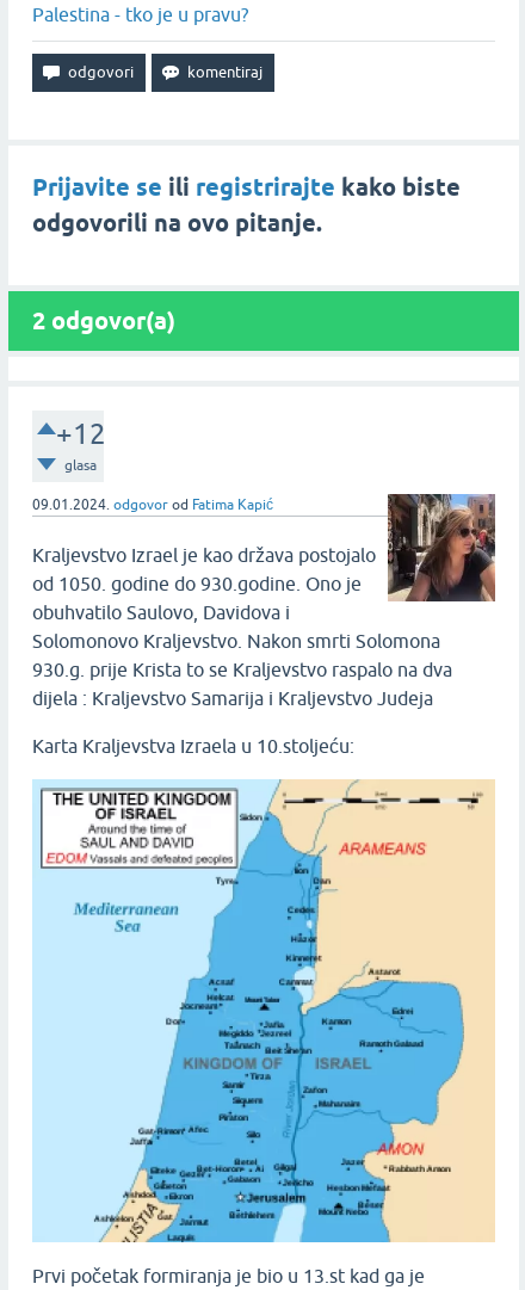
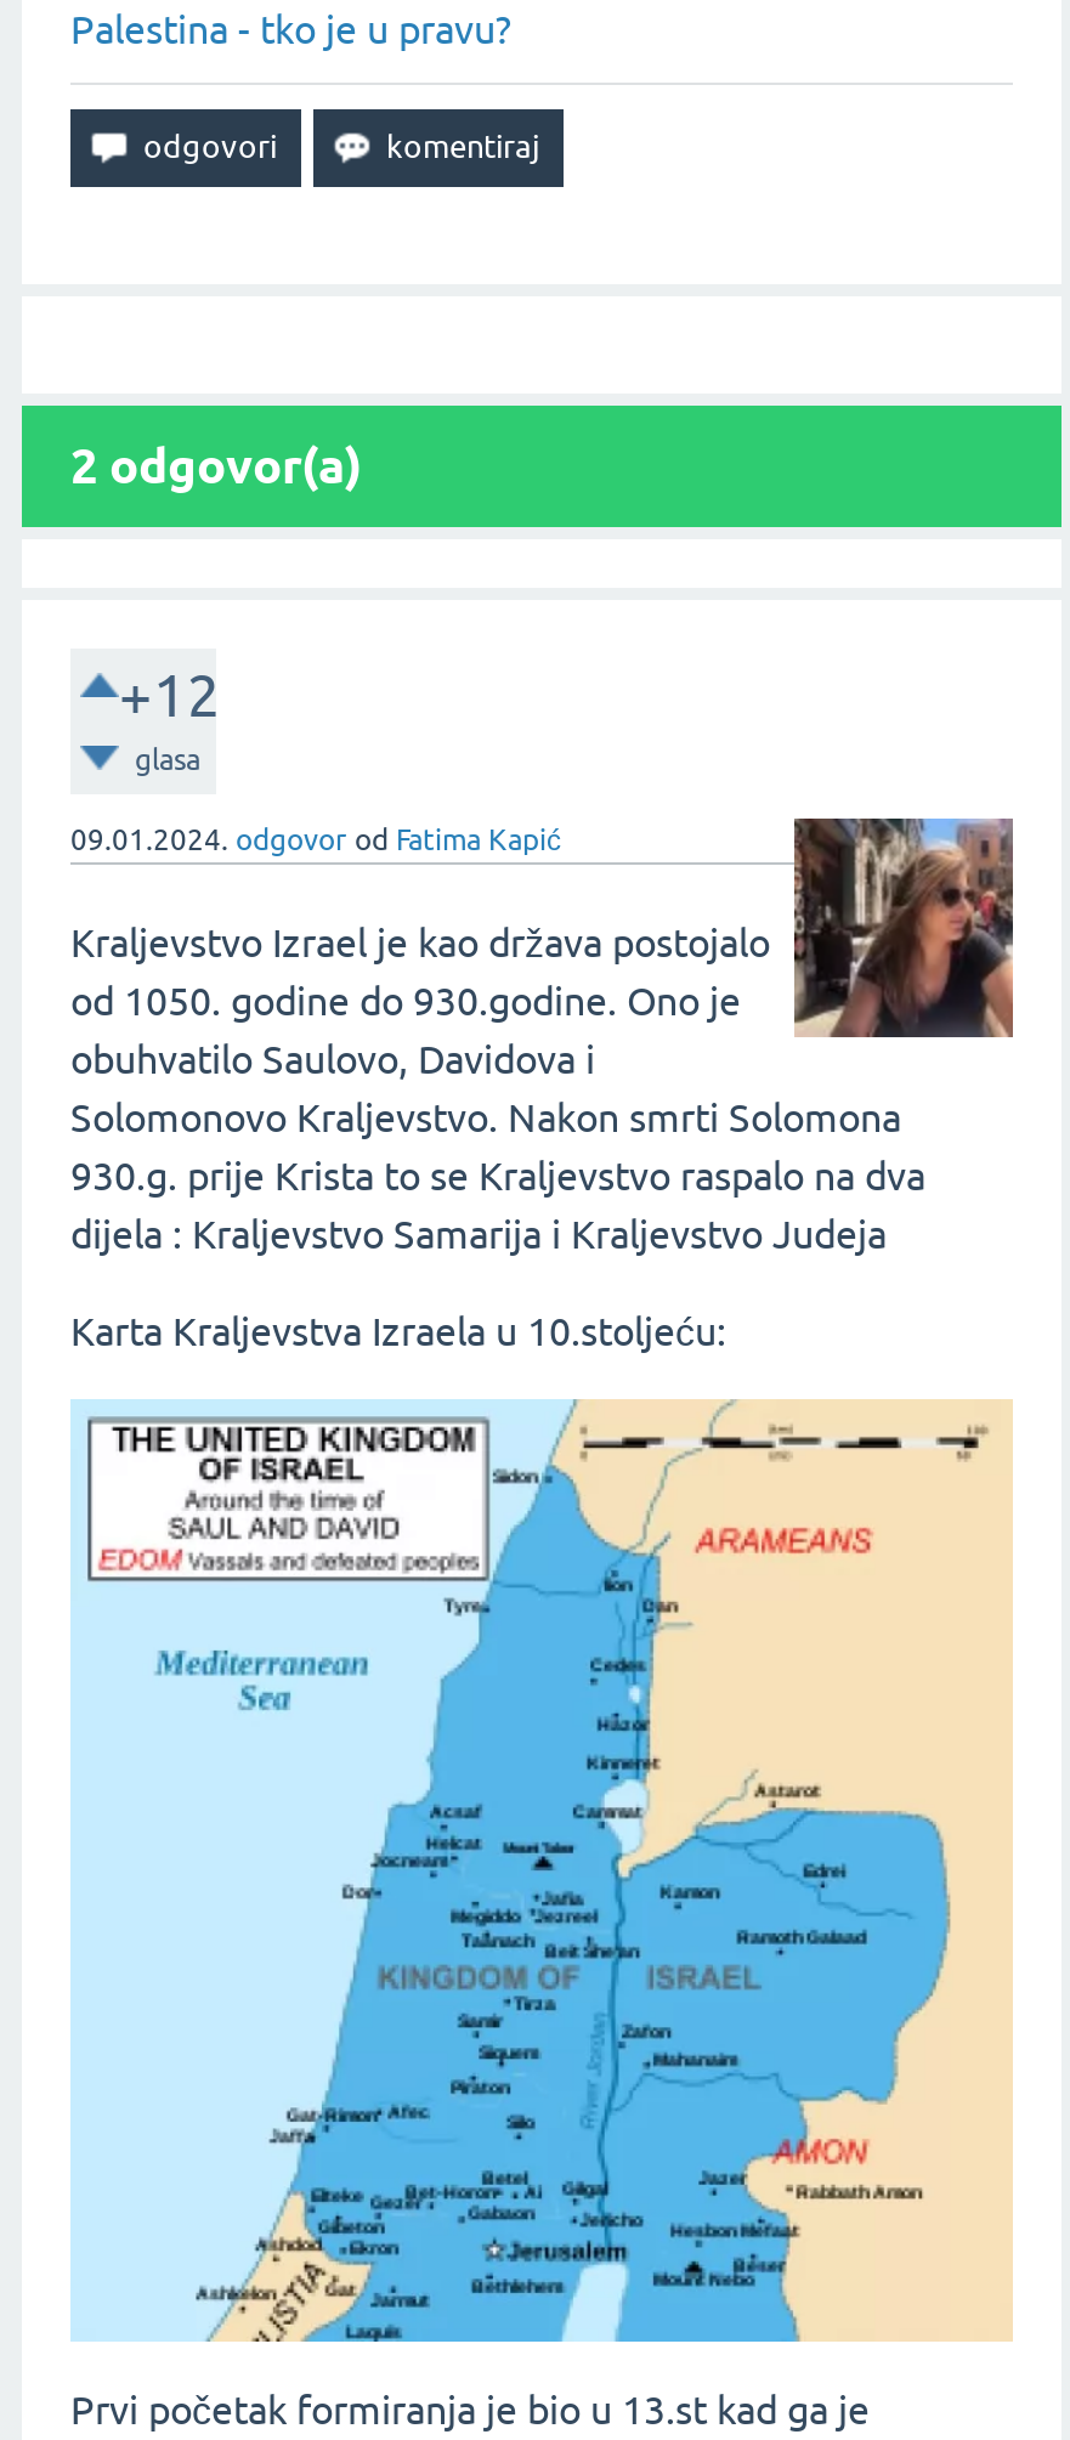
[32,173,461,237] Prijavite se ili registrirajte kako biste | odgovorili na ovo pitanje. -> none

